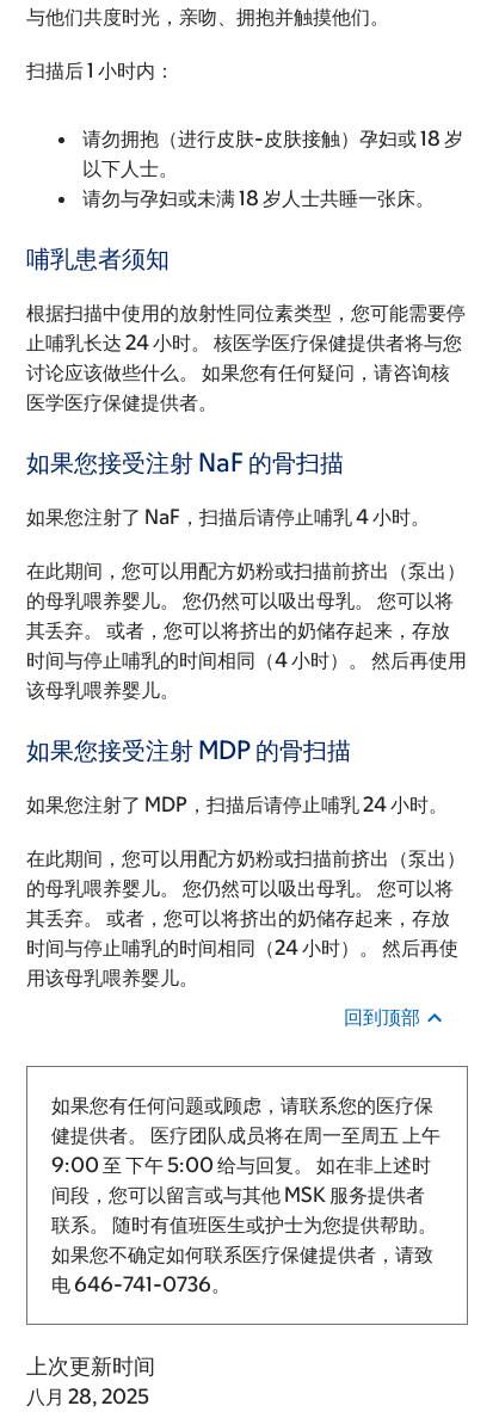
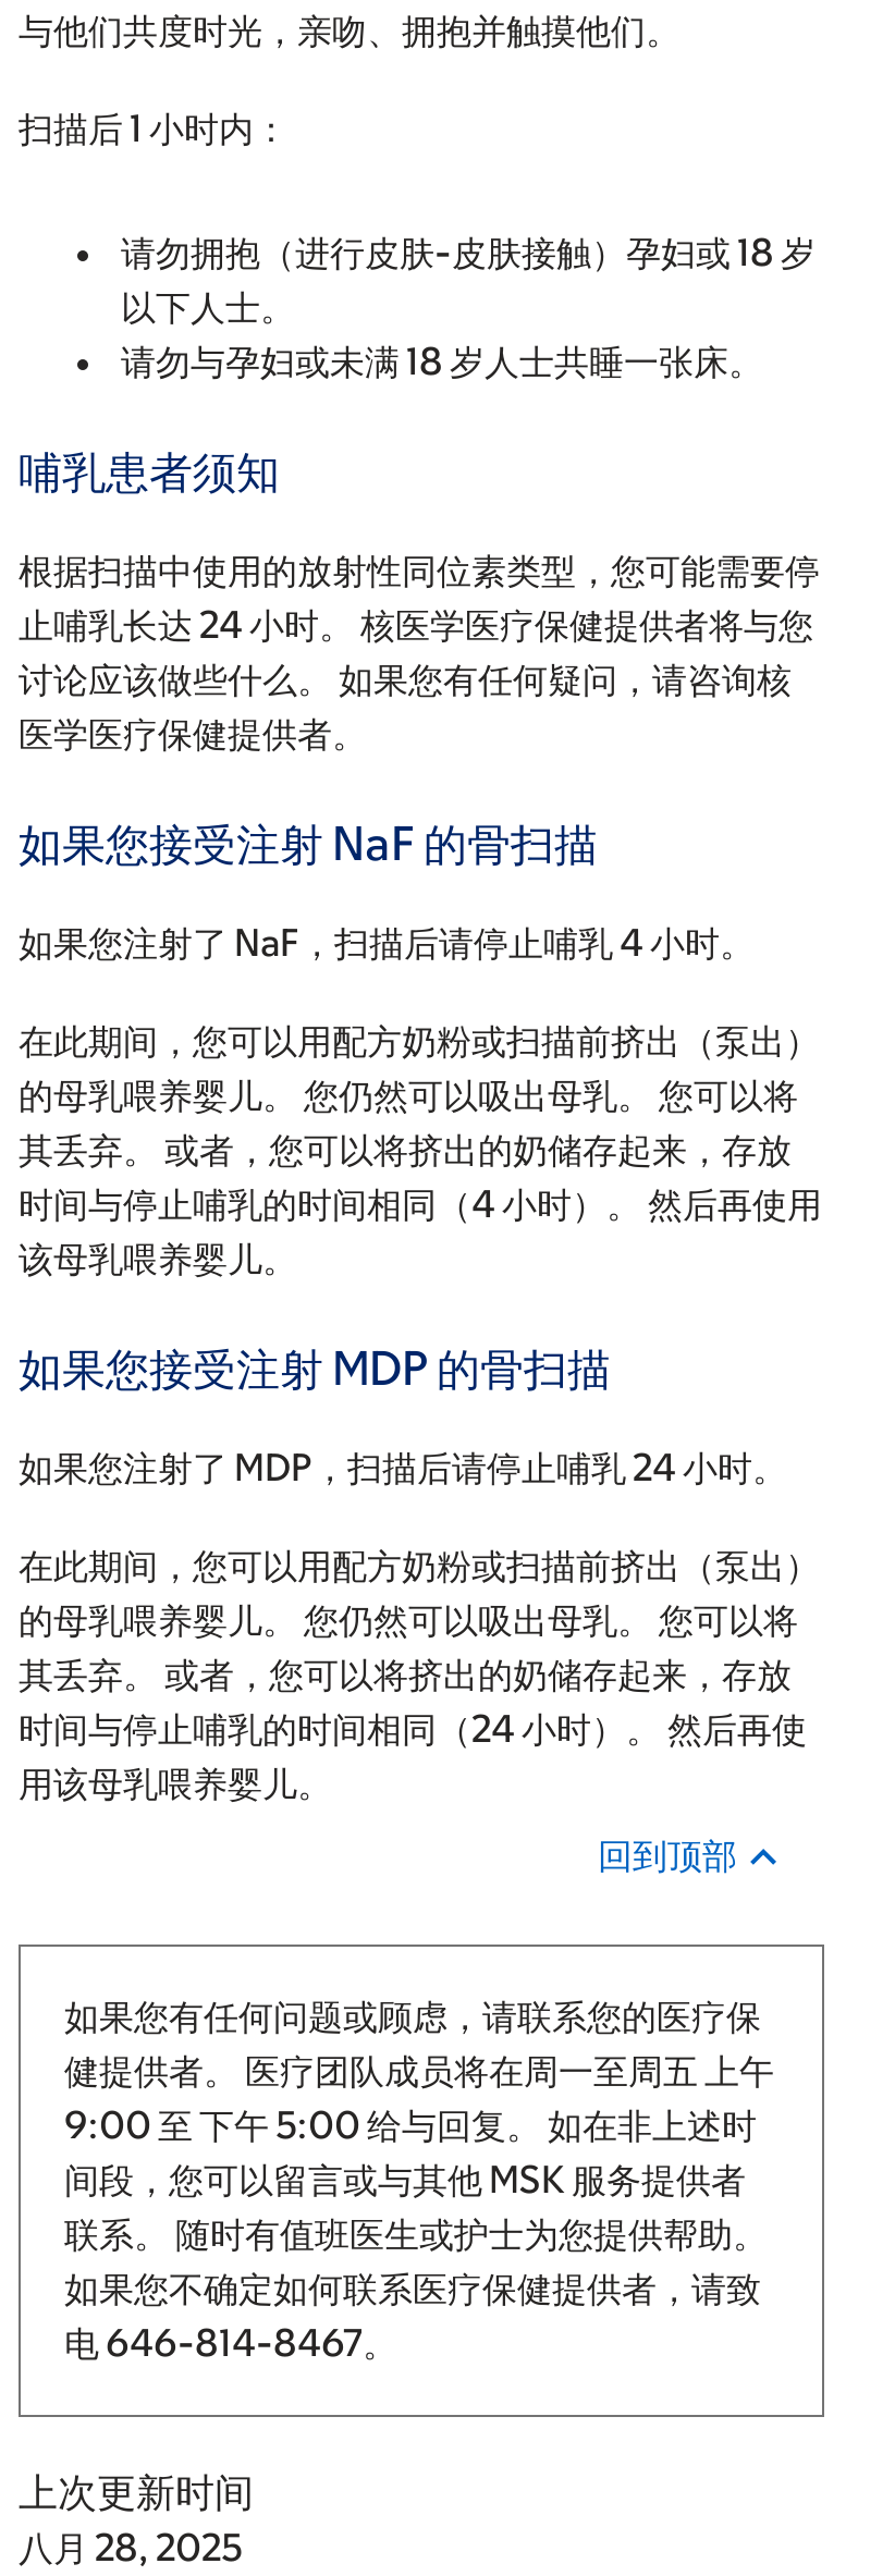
[51,1272,230,1296] 电646-741-0736。 -> [64,2321,397,2365] 电646-814-8467。

